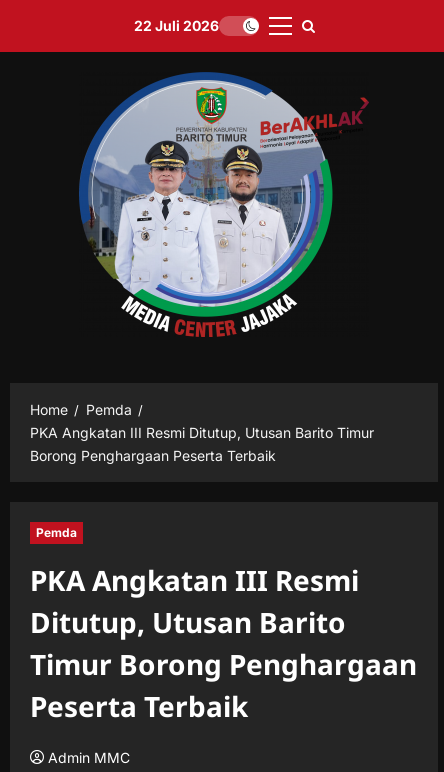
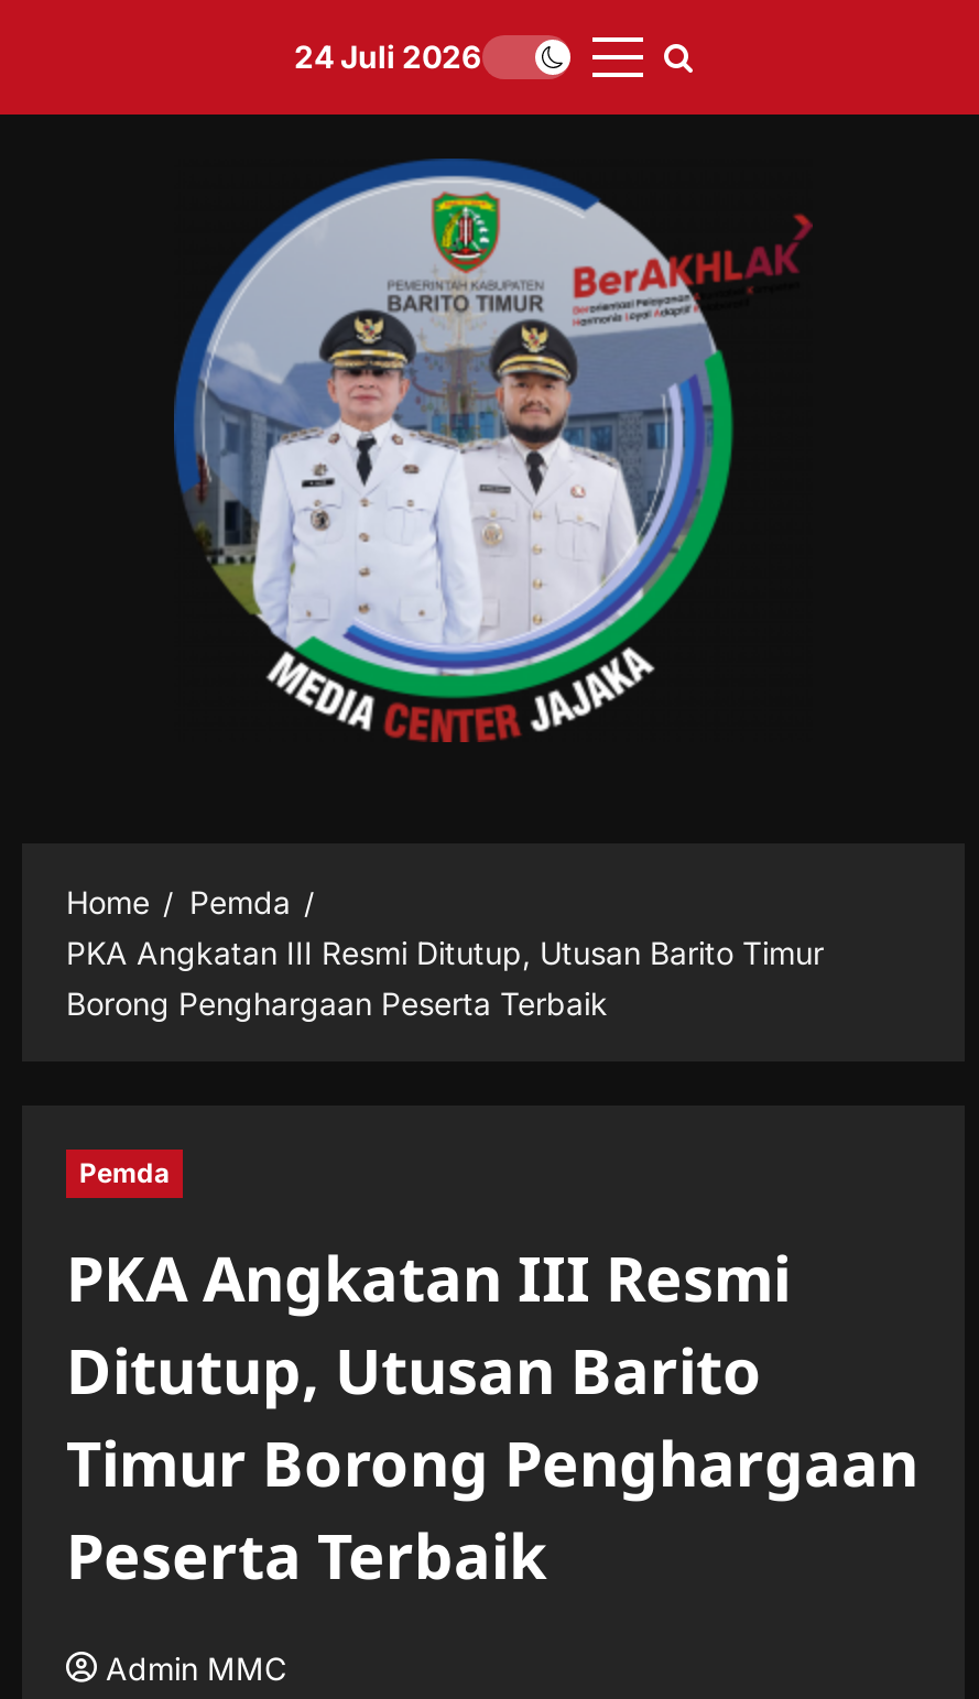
[133,17,218,34] 22 Juli 2026 -> [294,37,481,75] 24 Juli 2026

